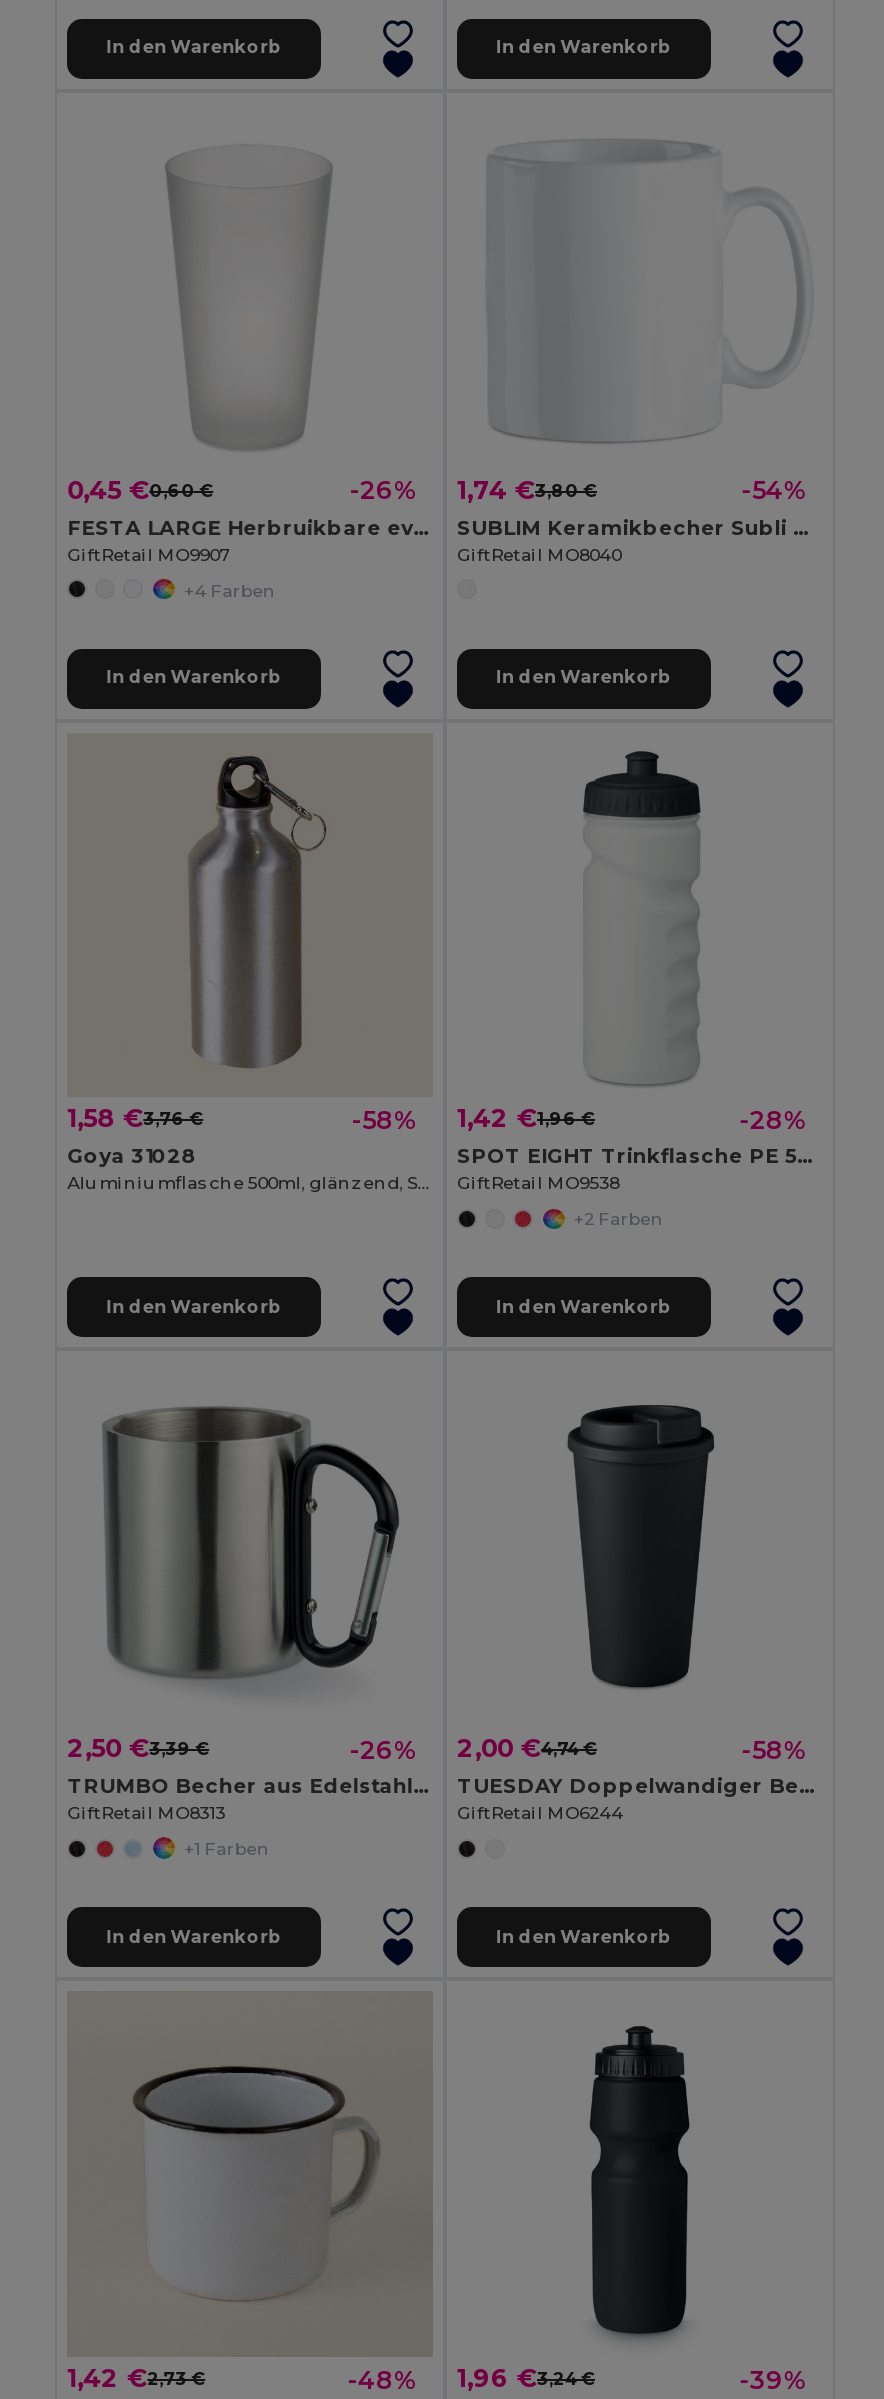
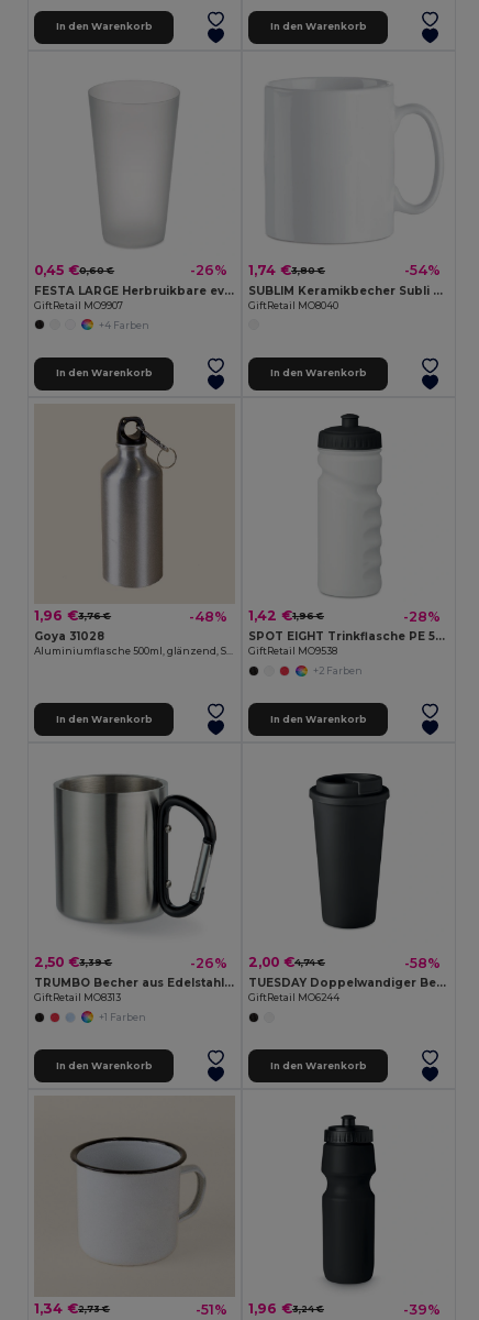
[67,1104,203,1134] 1,58 €3,76 € -> [34,608,111,624] 1,96 €3,76 €
[352,1104,595,1135] -58% 1,42 €1,96 € -> [188,608,324,625] -48% 1,42 €1,96 €
[67,2363,205,2393] 1,42 €2,73 € -> [34,1300,110,1317] 1,34 €2,73 €
[348,2363,595,2394] -48% 1,96 €3,24 € -> [195,1300,324,1317] -51% 1,96 €3,24 €

